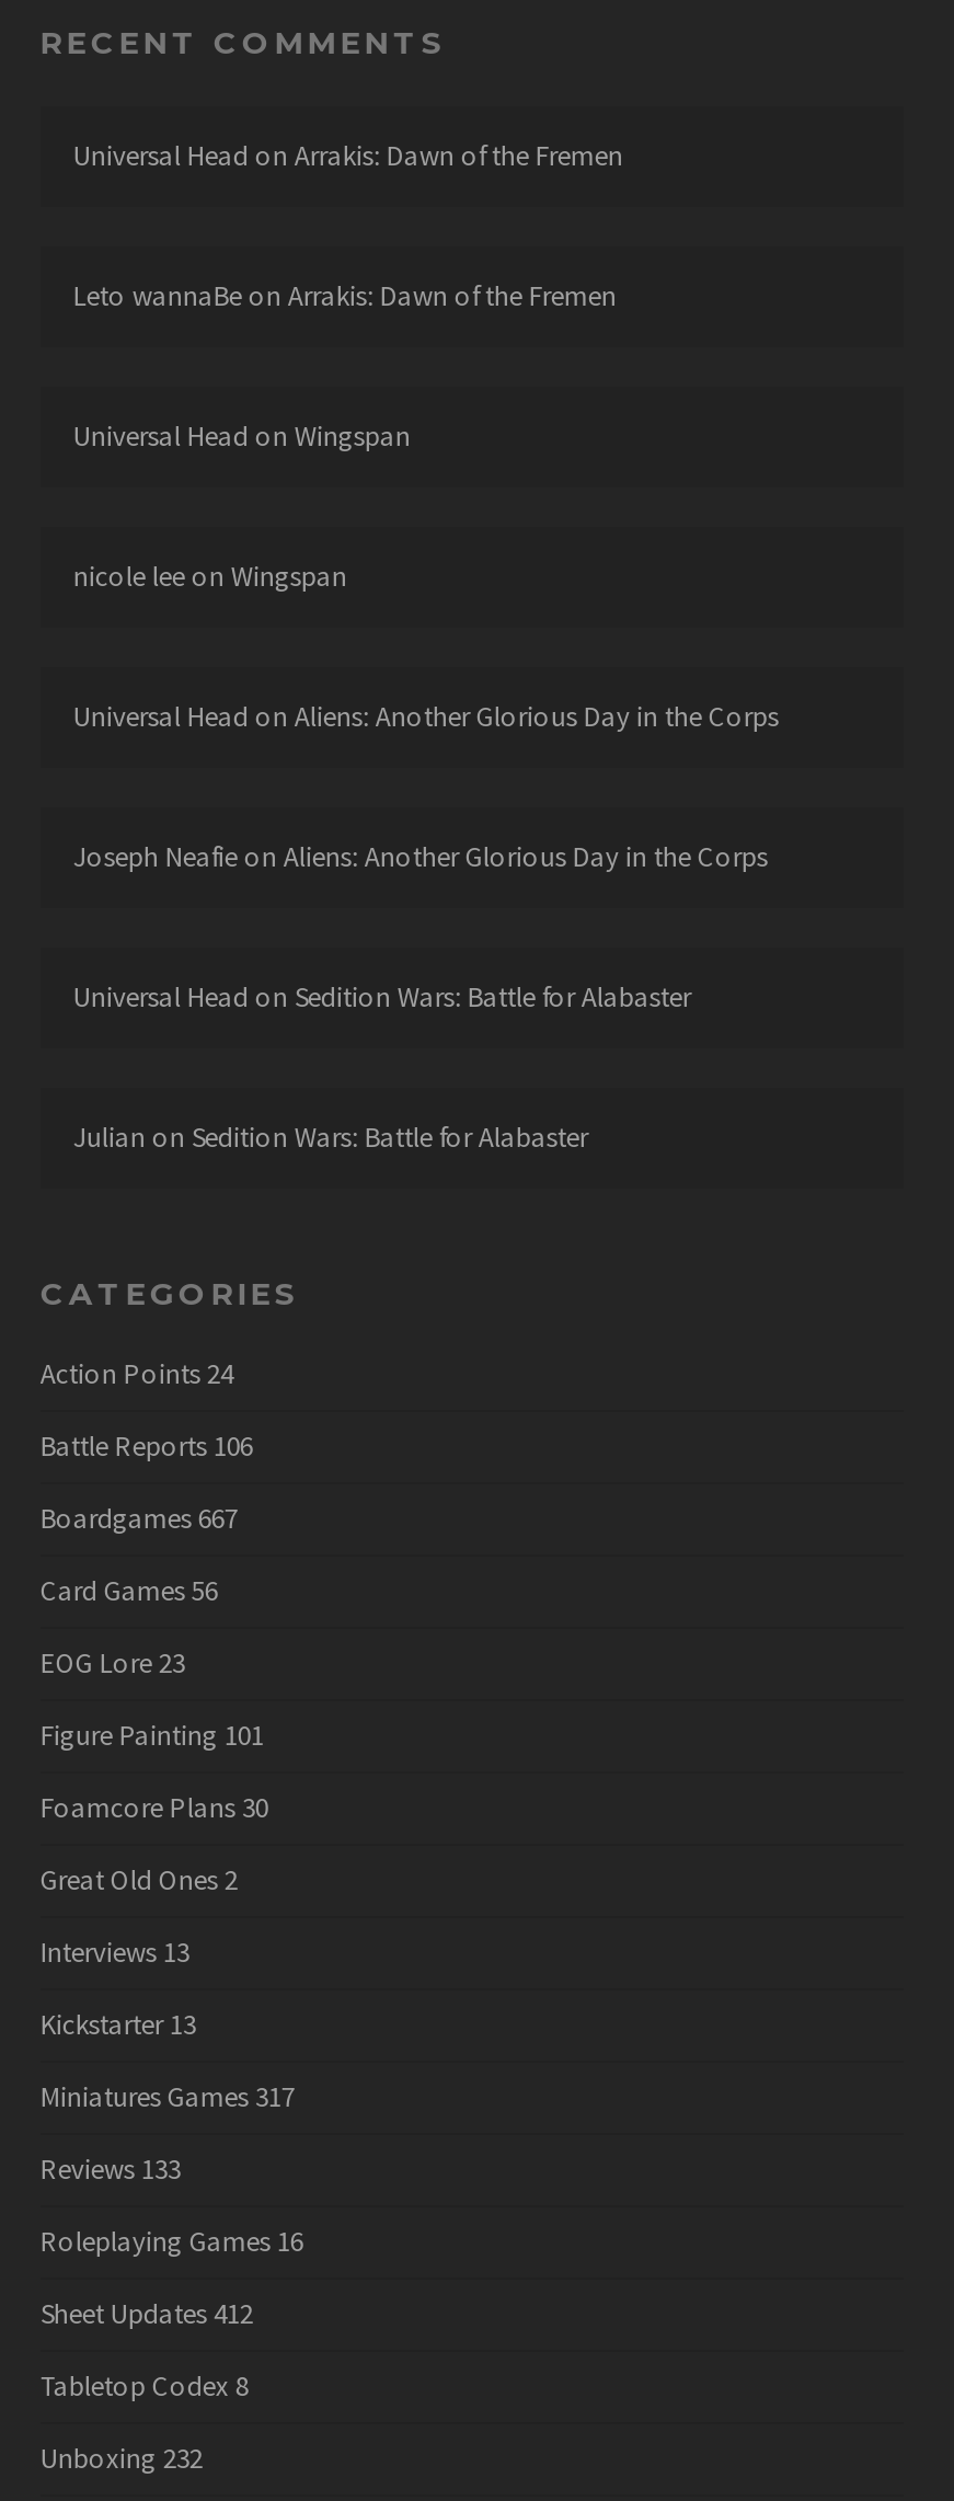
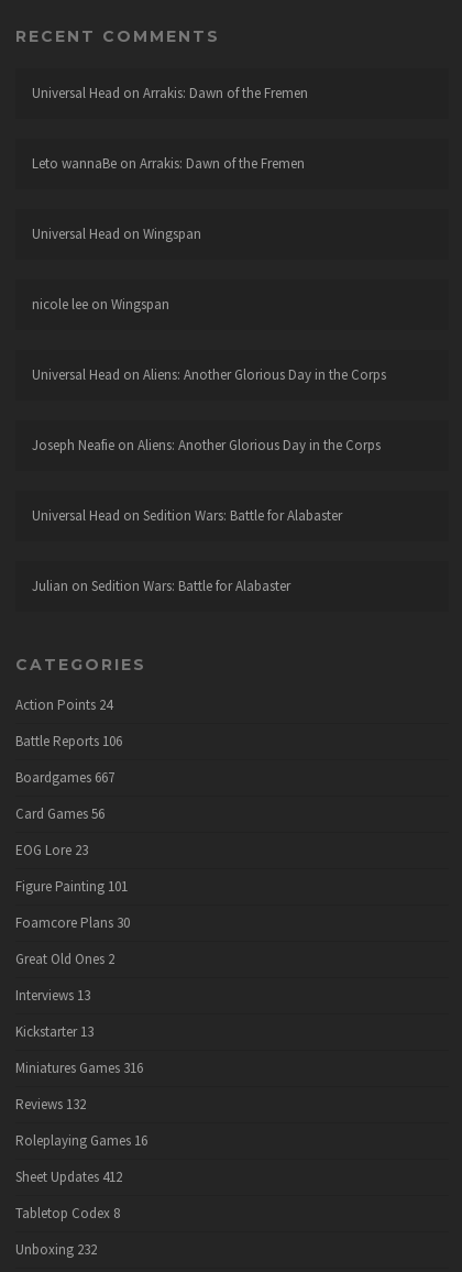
[40,2077,294,2115] Miniatures Games 317 -> [15,1058,143,1077] Miniatures Games 316
[40,2150,181,2187] Reviews 133 -> [15,1095,86,1113] Reviews 132

